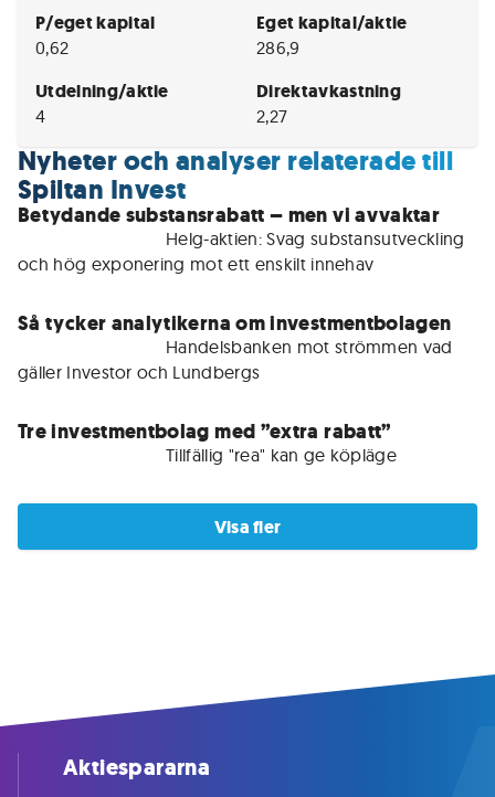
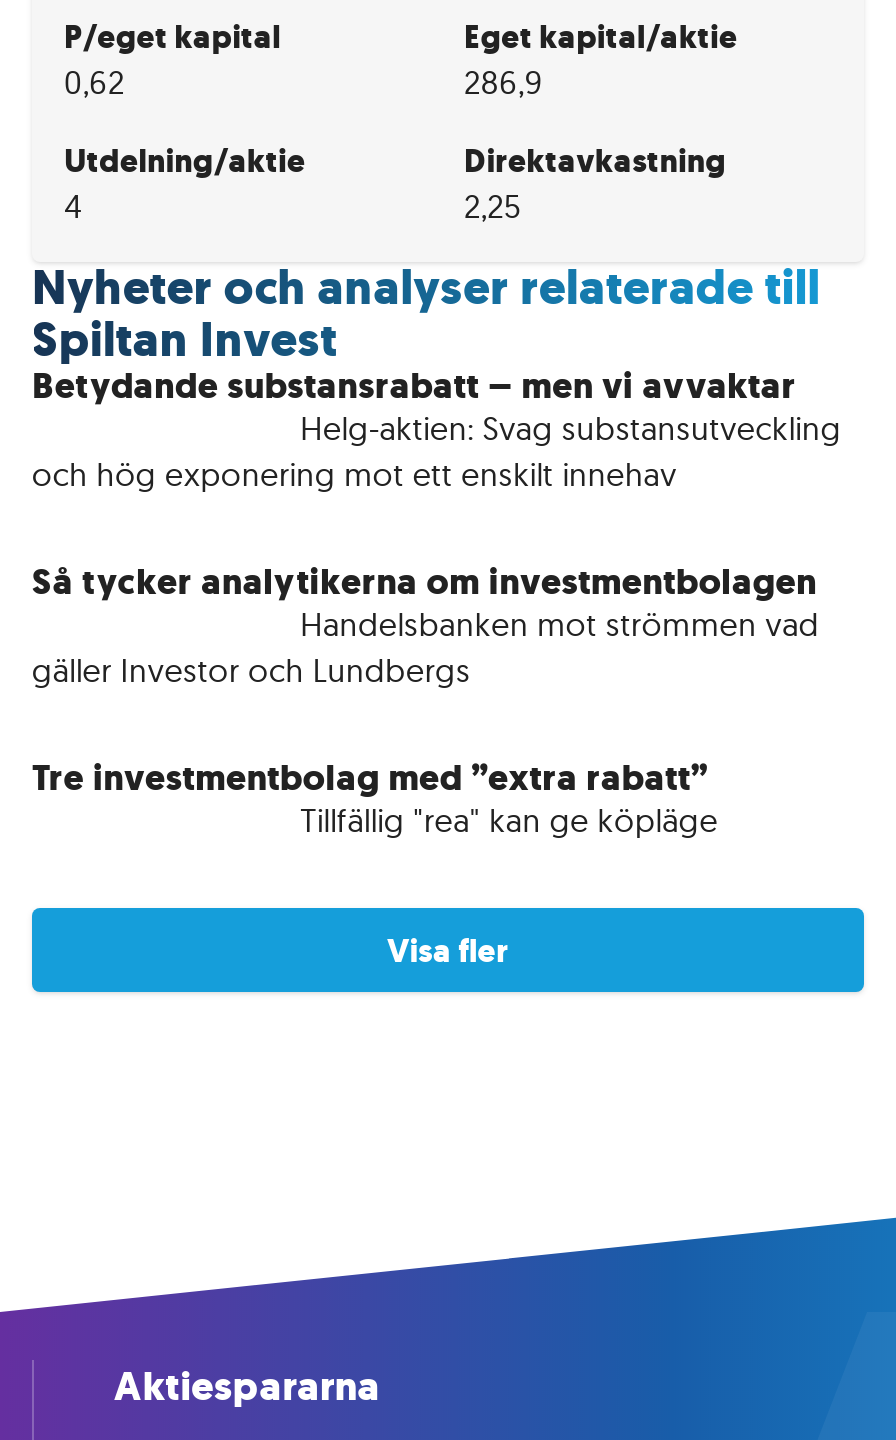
[256,105,288,127] 2,27 -> [464,186,521,226] 2,25

